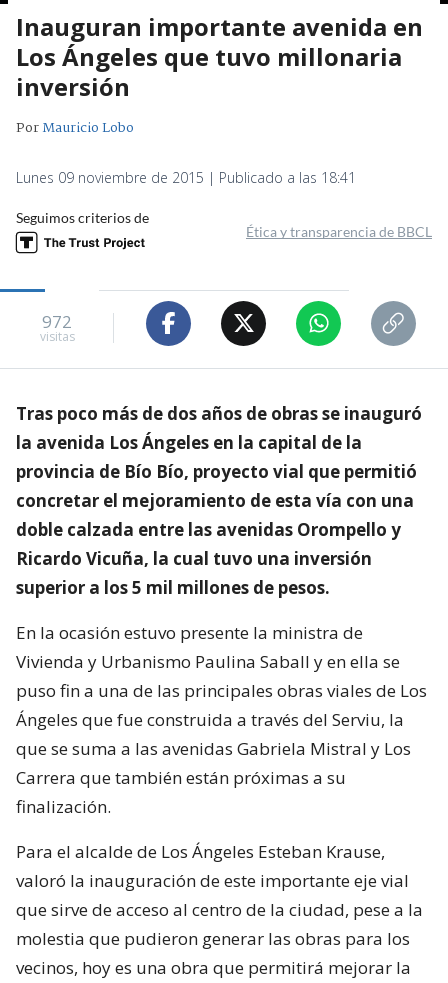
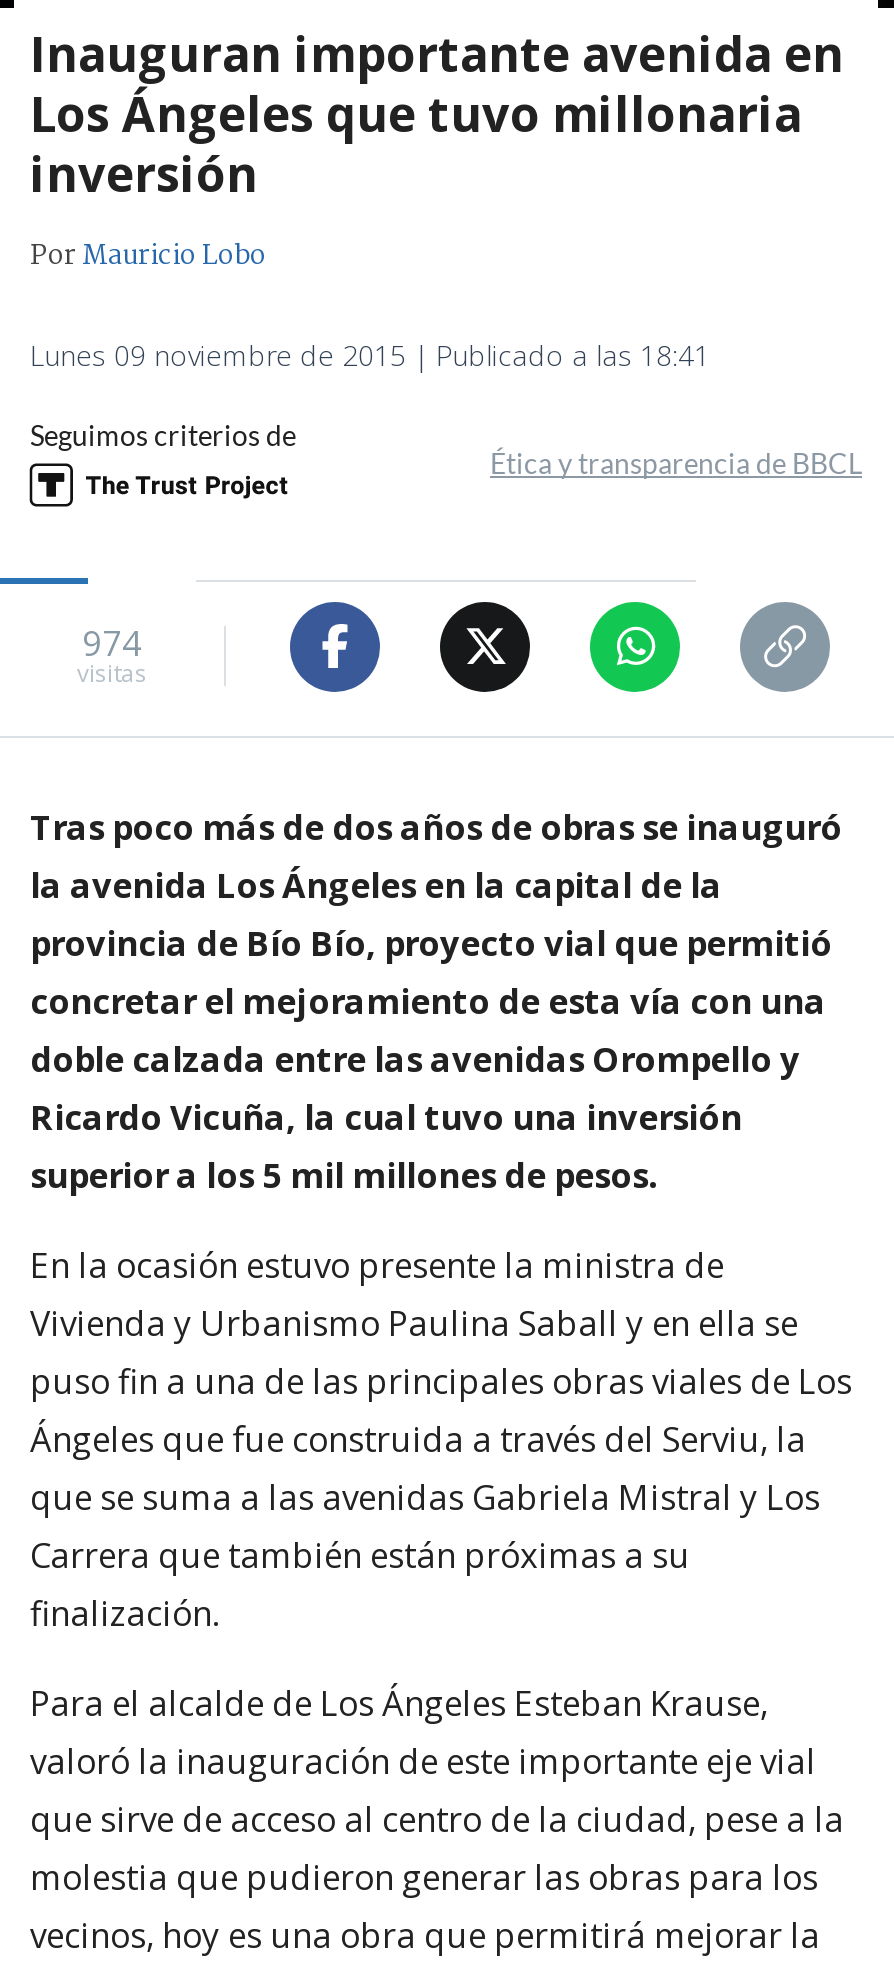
[42,310,72,333] 972 -> [82,621,142,667] 974

